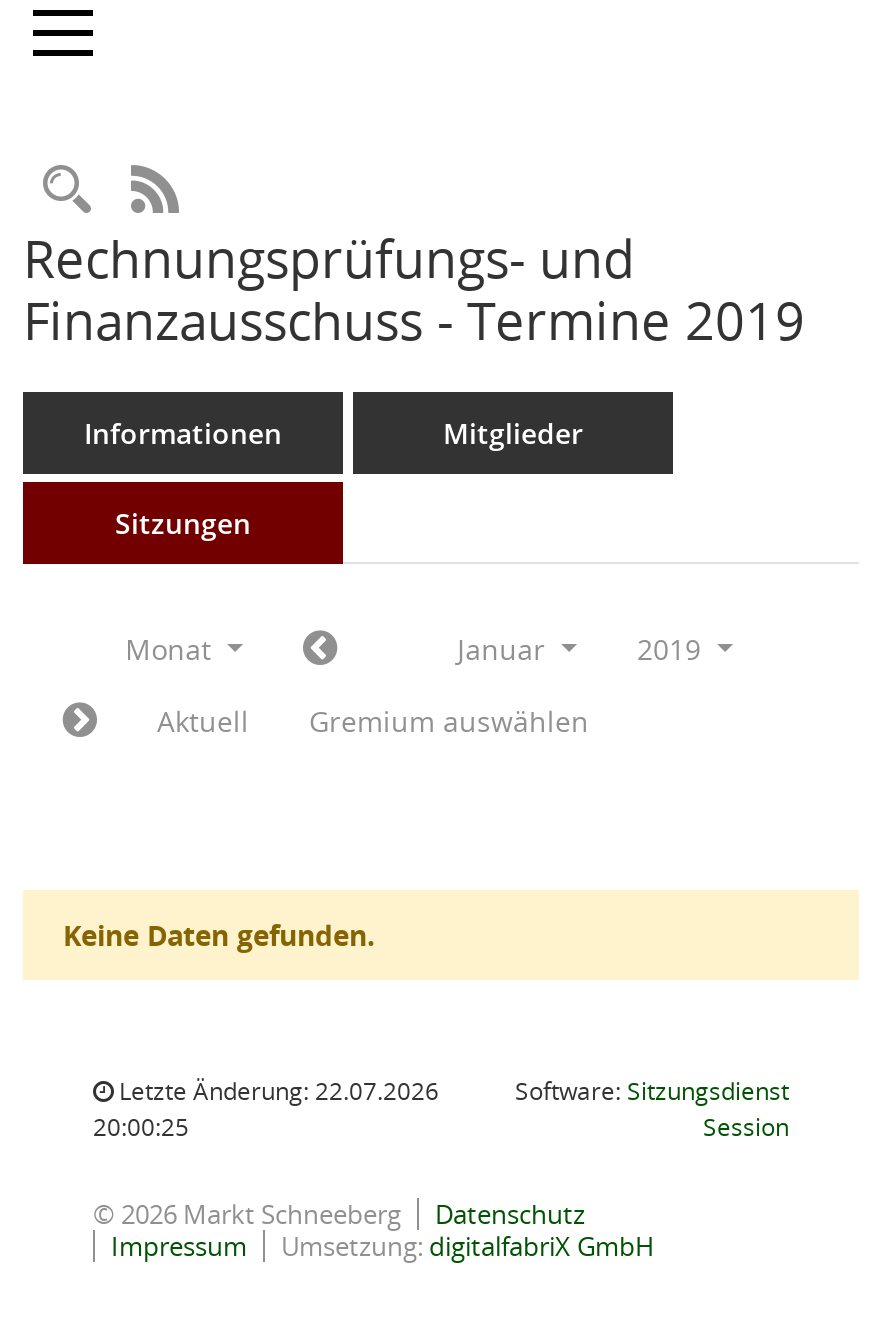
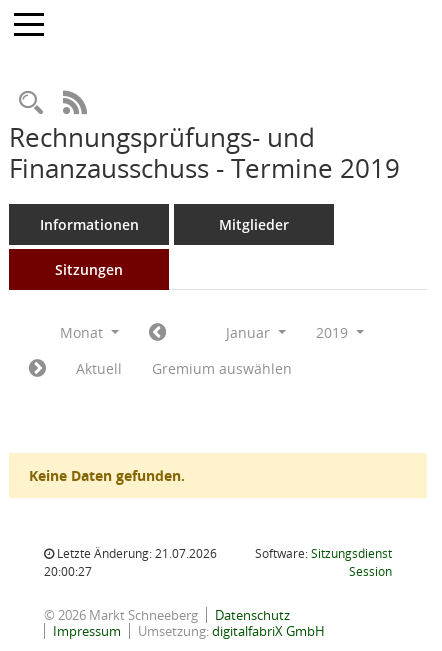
[113,1074,439,1108] Letzte Änderung: 22.07.2026 -> [54,545,217,562] Letzte Änderung: 21.07.2026
[93,1110,189,1144] 20:00:25 -> [44,563,92,580] 20:00:27

